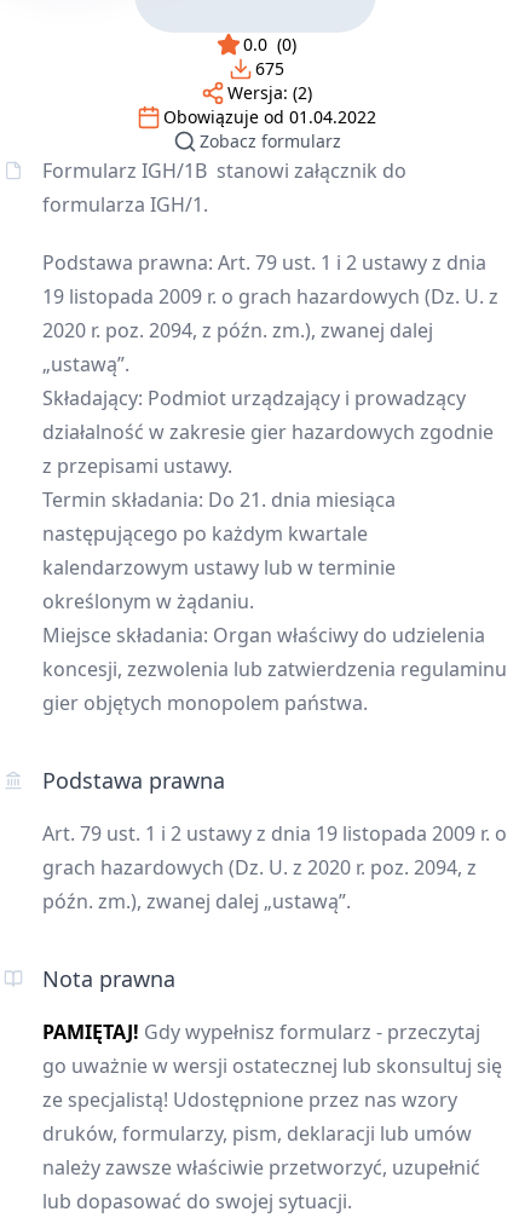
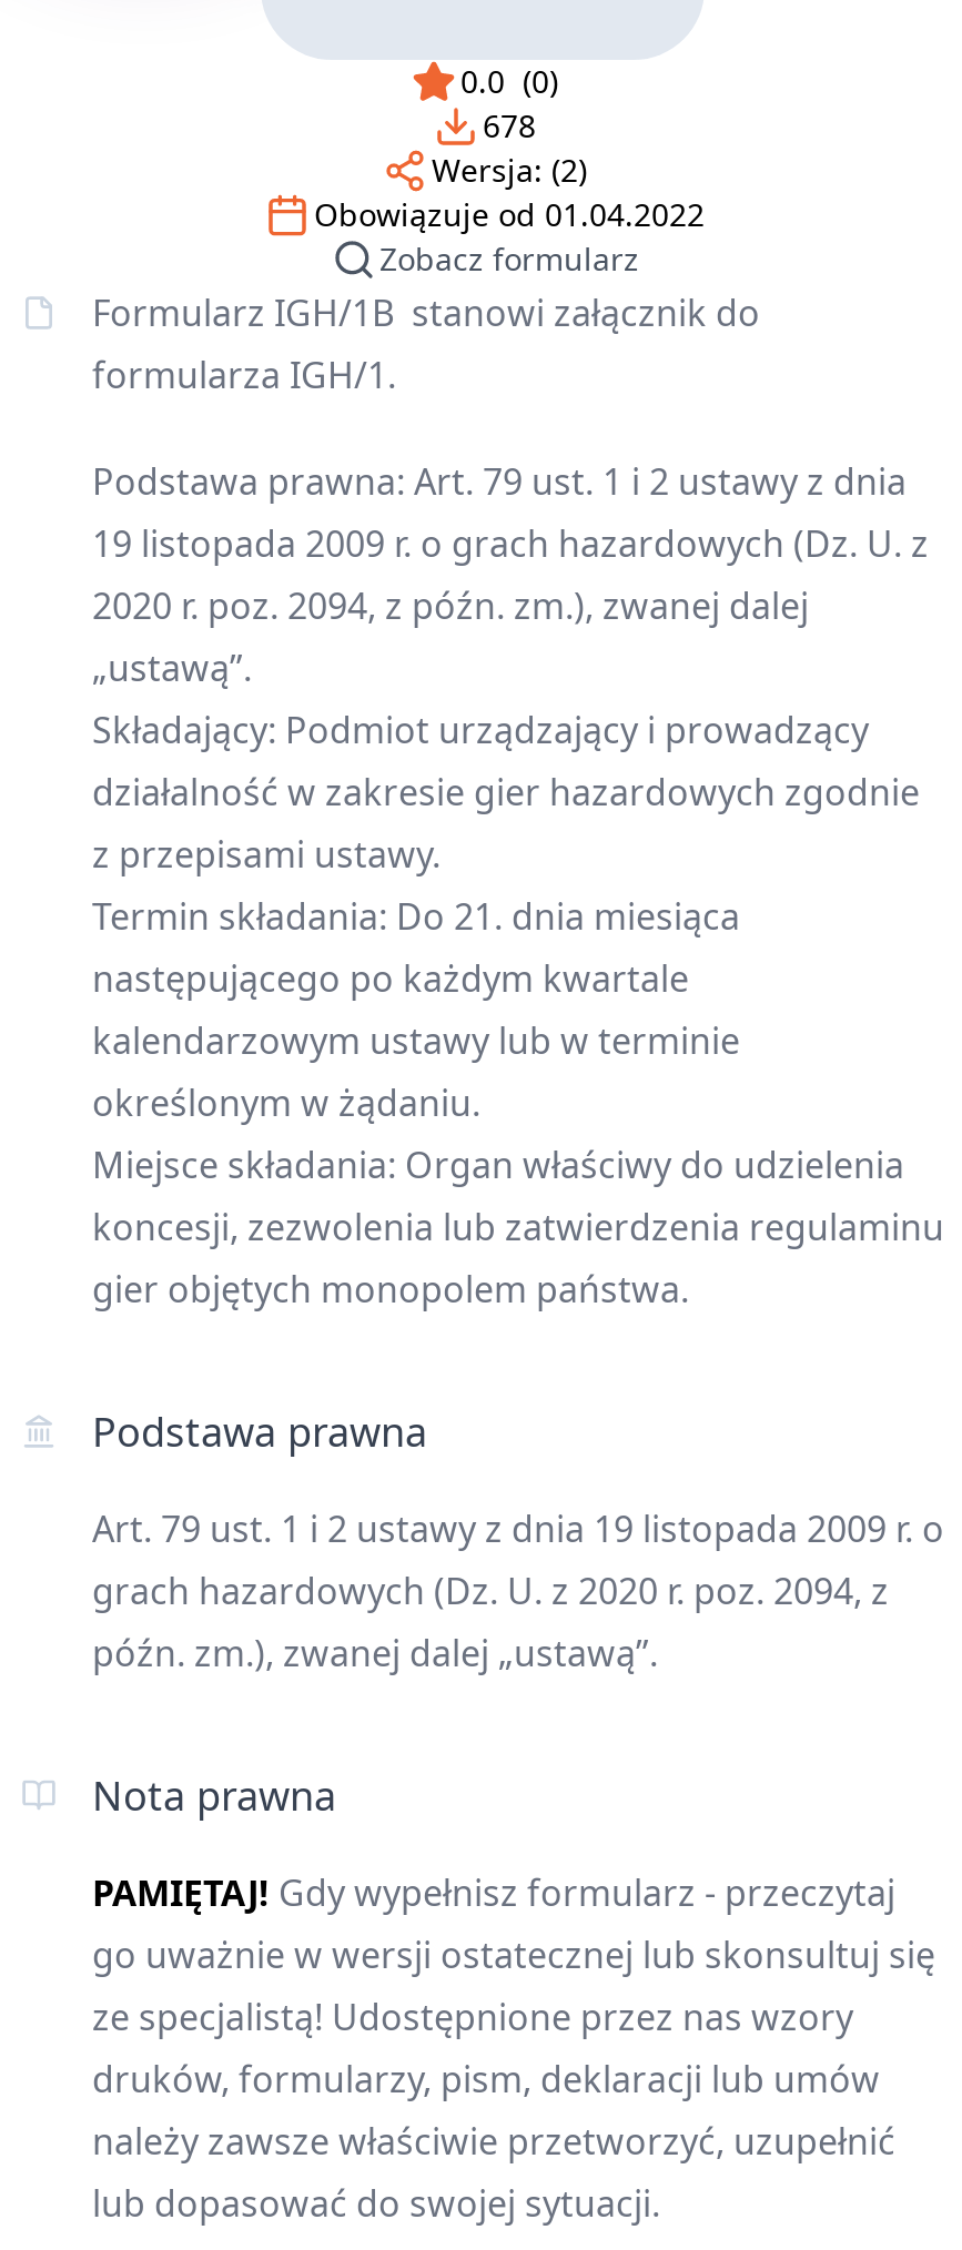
[255,56,284,79] 675 -> [483,103,536,146] 678

